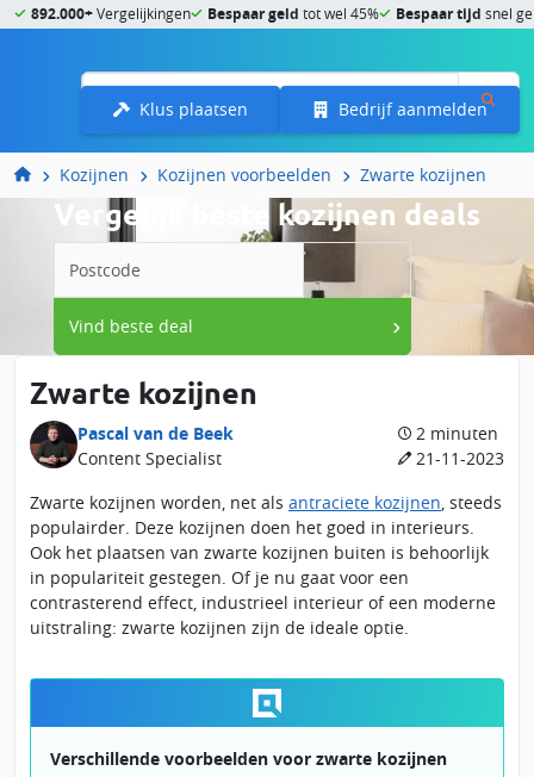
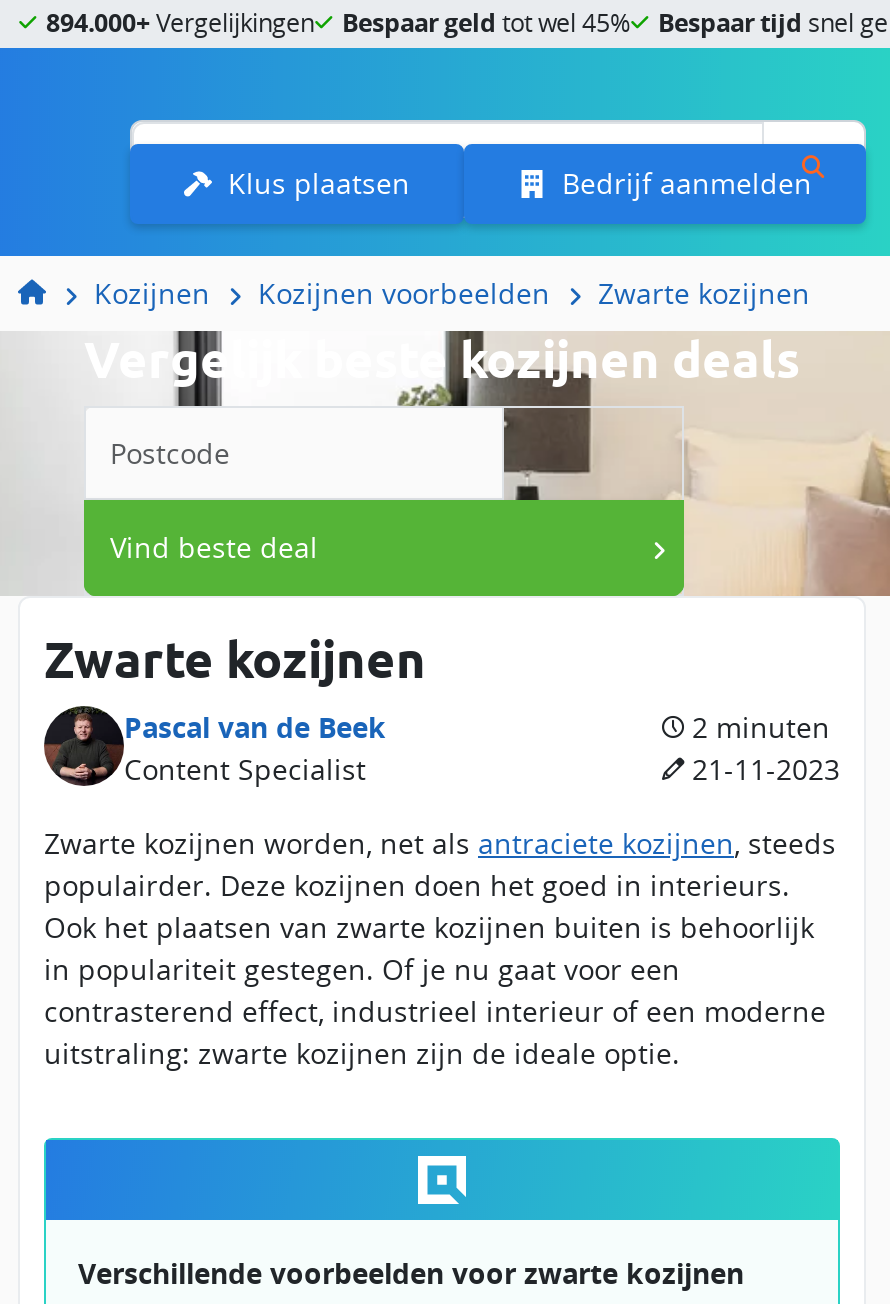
[31,4,191,24] 892.000+ Vergelijkingen -> [46,6,314,40] 894.000+ Vergelijkingen

